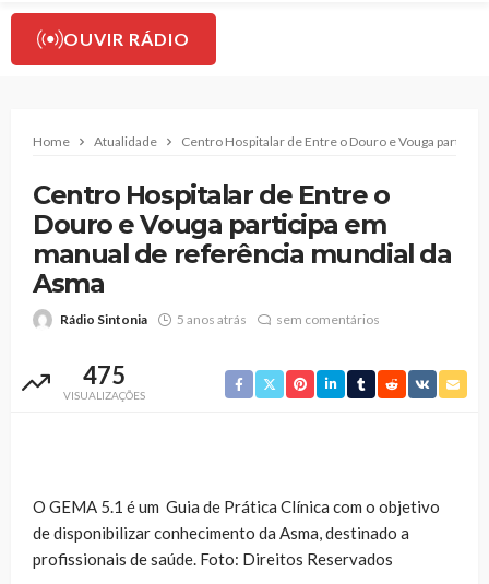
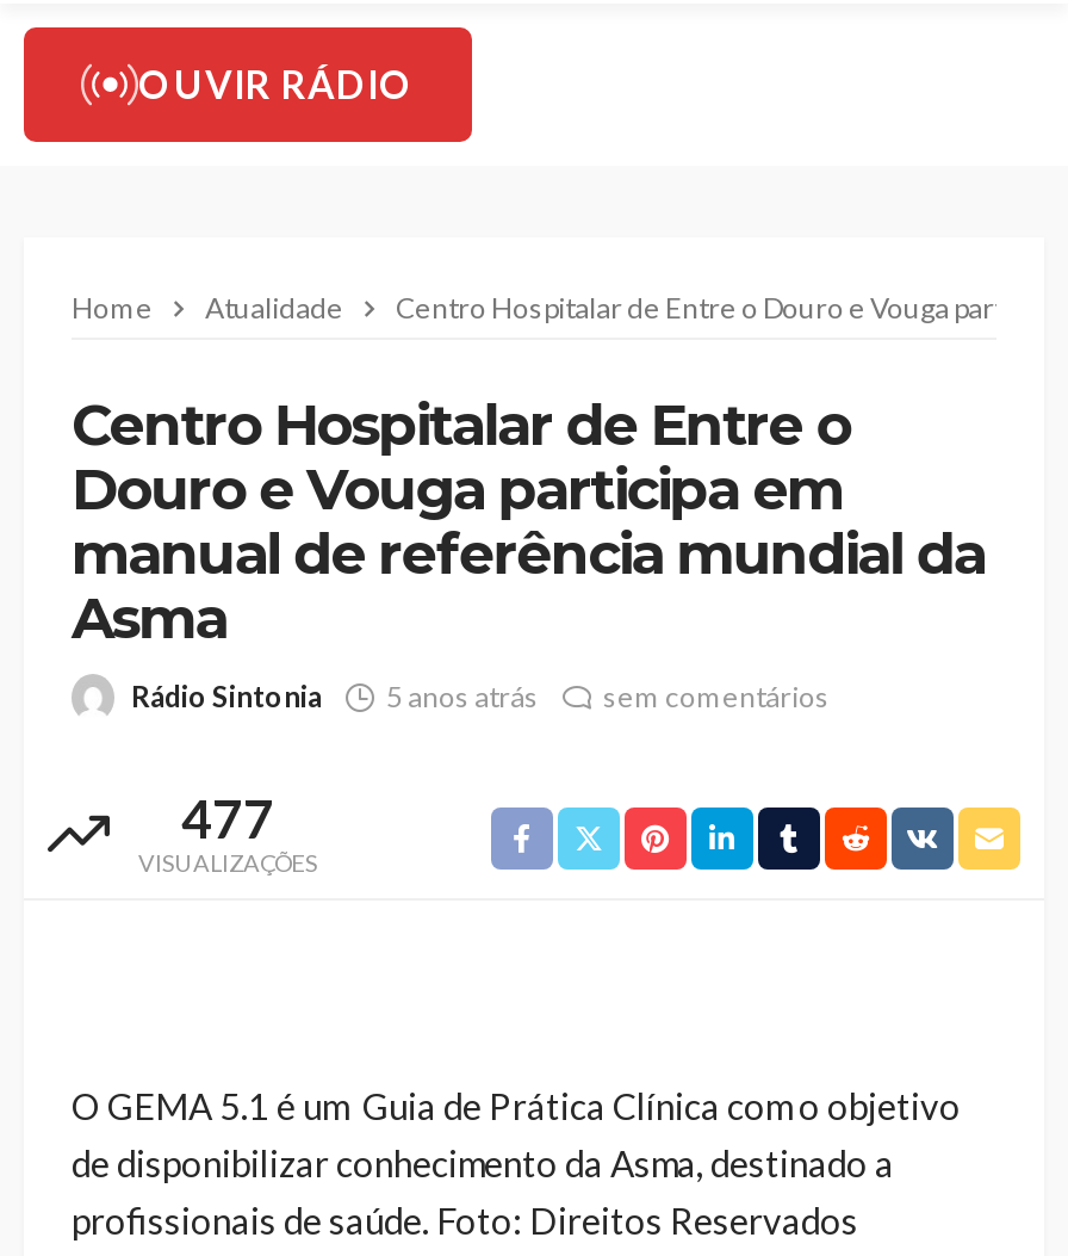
[83,360,126,390] 475 -> [181,786,274,850] 477

